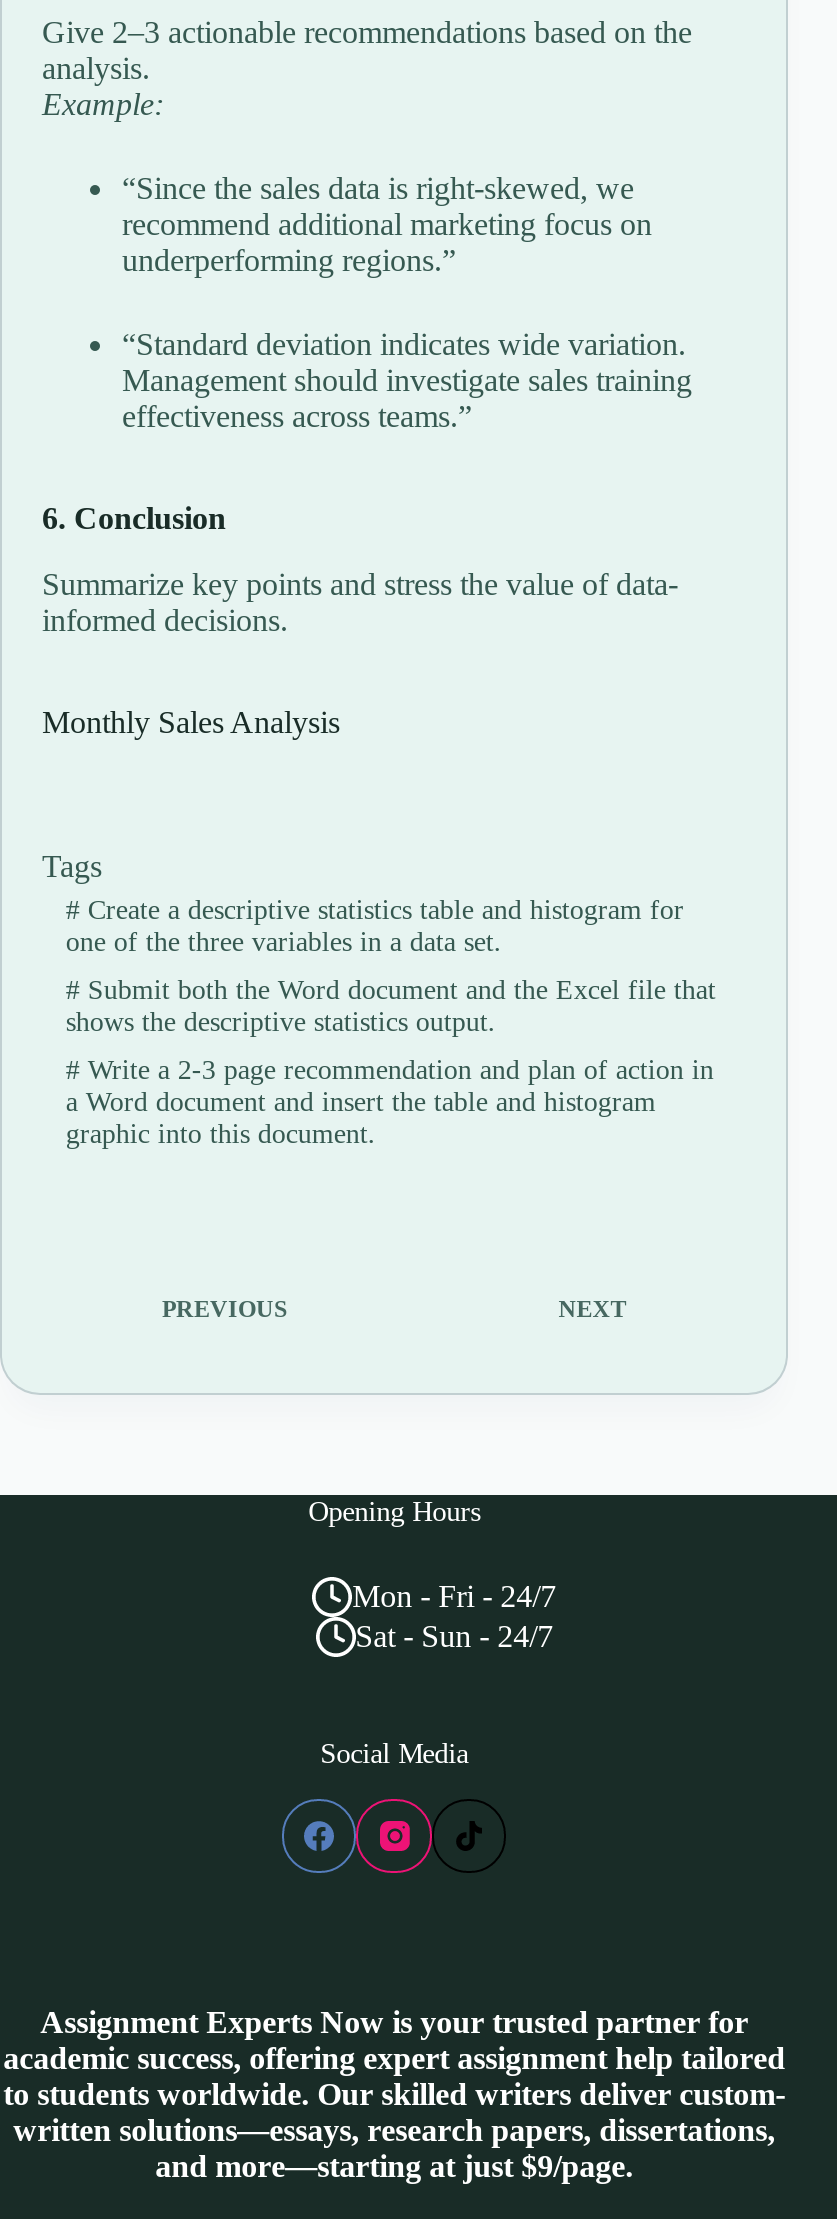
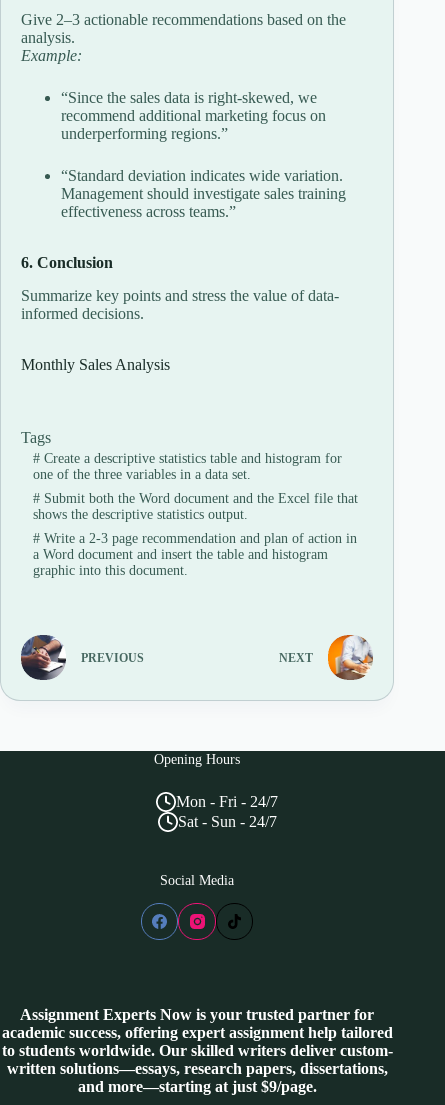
none -> [20,634,67,681] [image]
none -> [327,634,374,681] [image]

